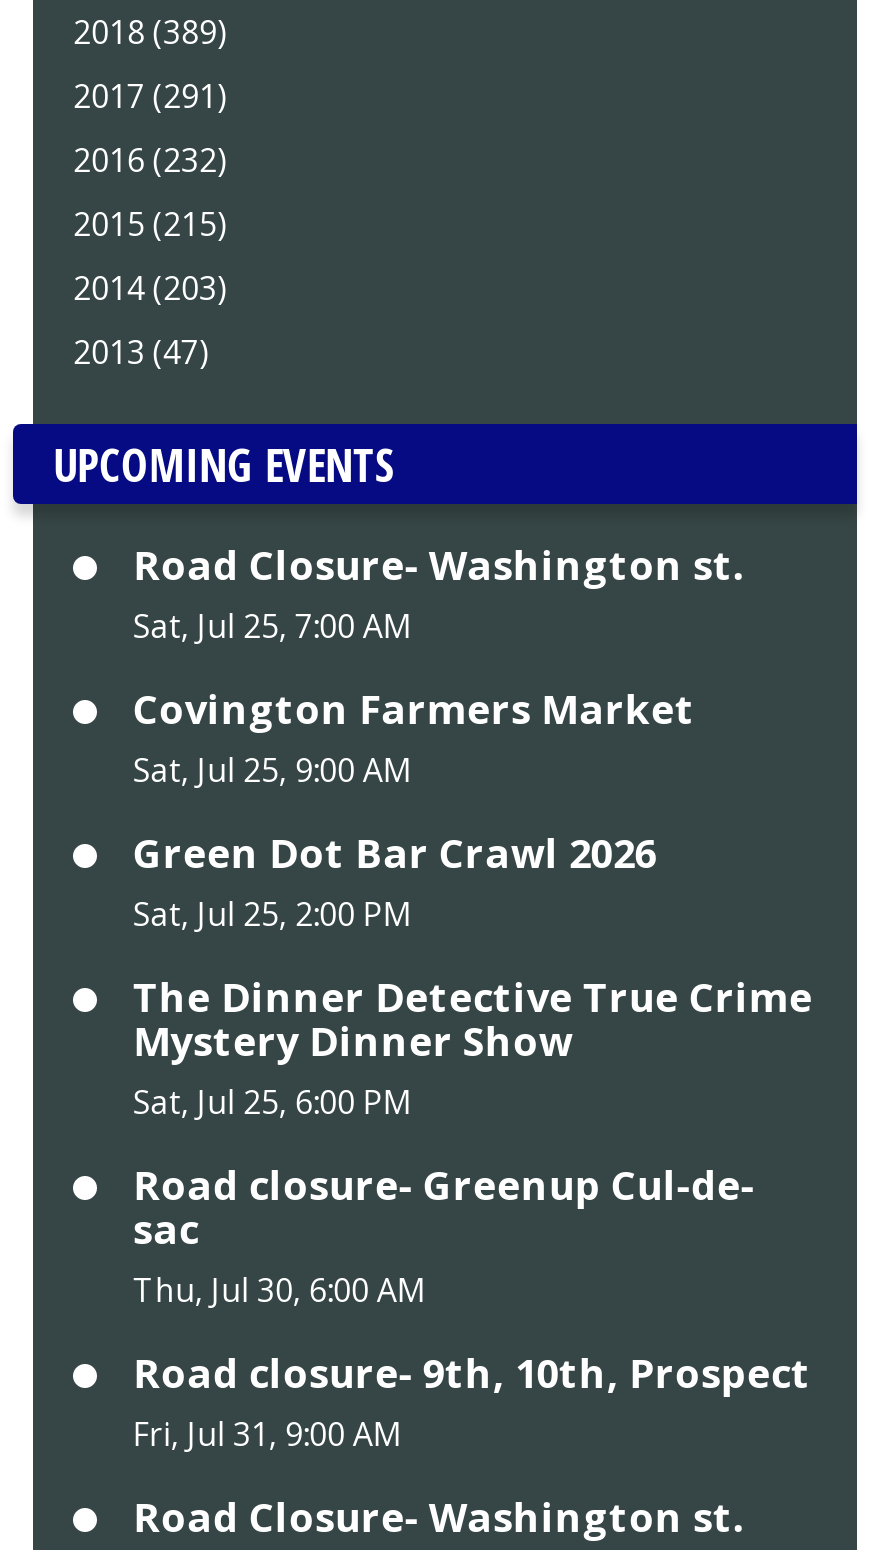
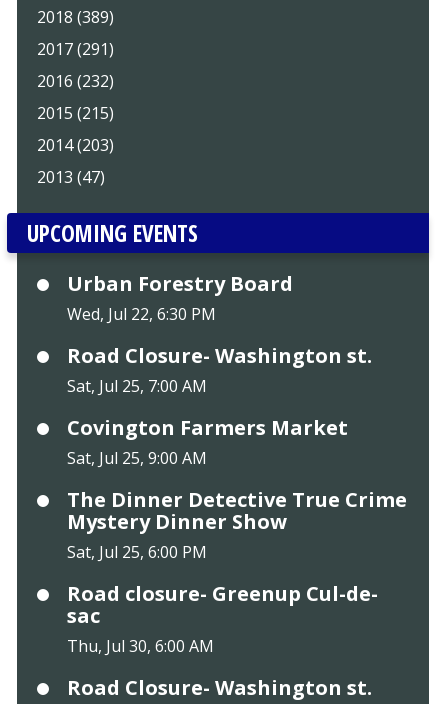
none -> [67,270,293,325] Urban Forestry Board | Wed, Jul 22, 6:30 PM
moved [133,538,743,792] -> [67,342,372,469]: Road Closure- Washington st. | Sat, Jul 25, 7:00 AM | Covington Farmers Market | Sat, Jul 25, 9:00 AM
[133,826,657,936] Green Dot Bar Crawl 2026 | Sat, Jul 25, 2:00 PM -> none
[133,1346,811,1456] Road closure- 9th, 10th, Prospect | Fri, Jul 31, 9:00 AM -> none

